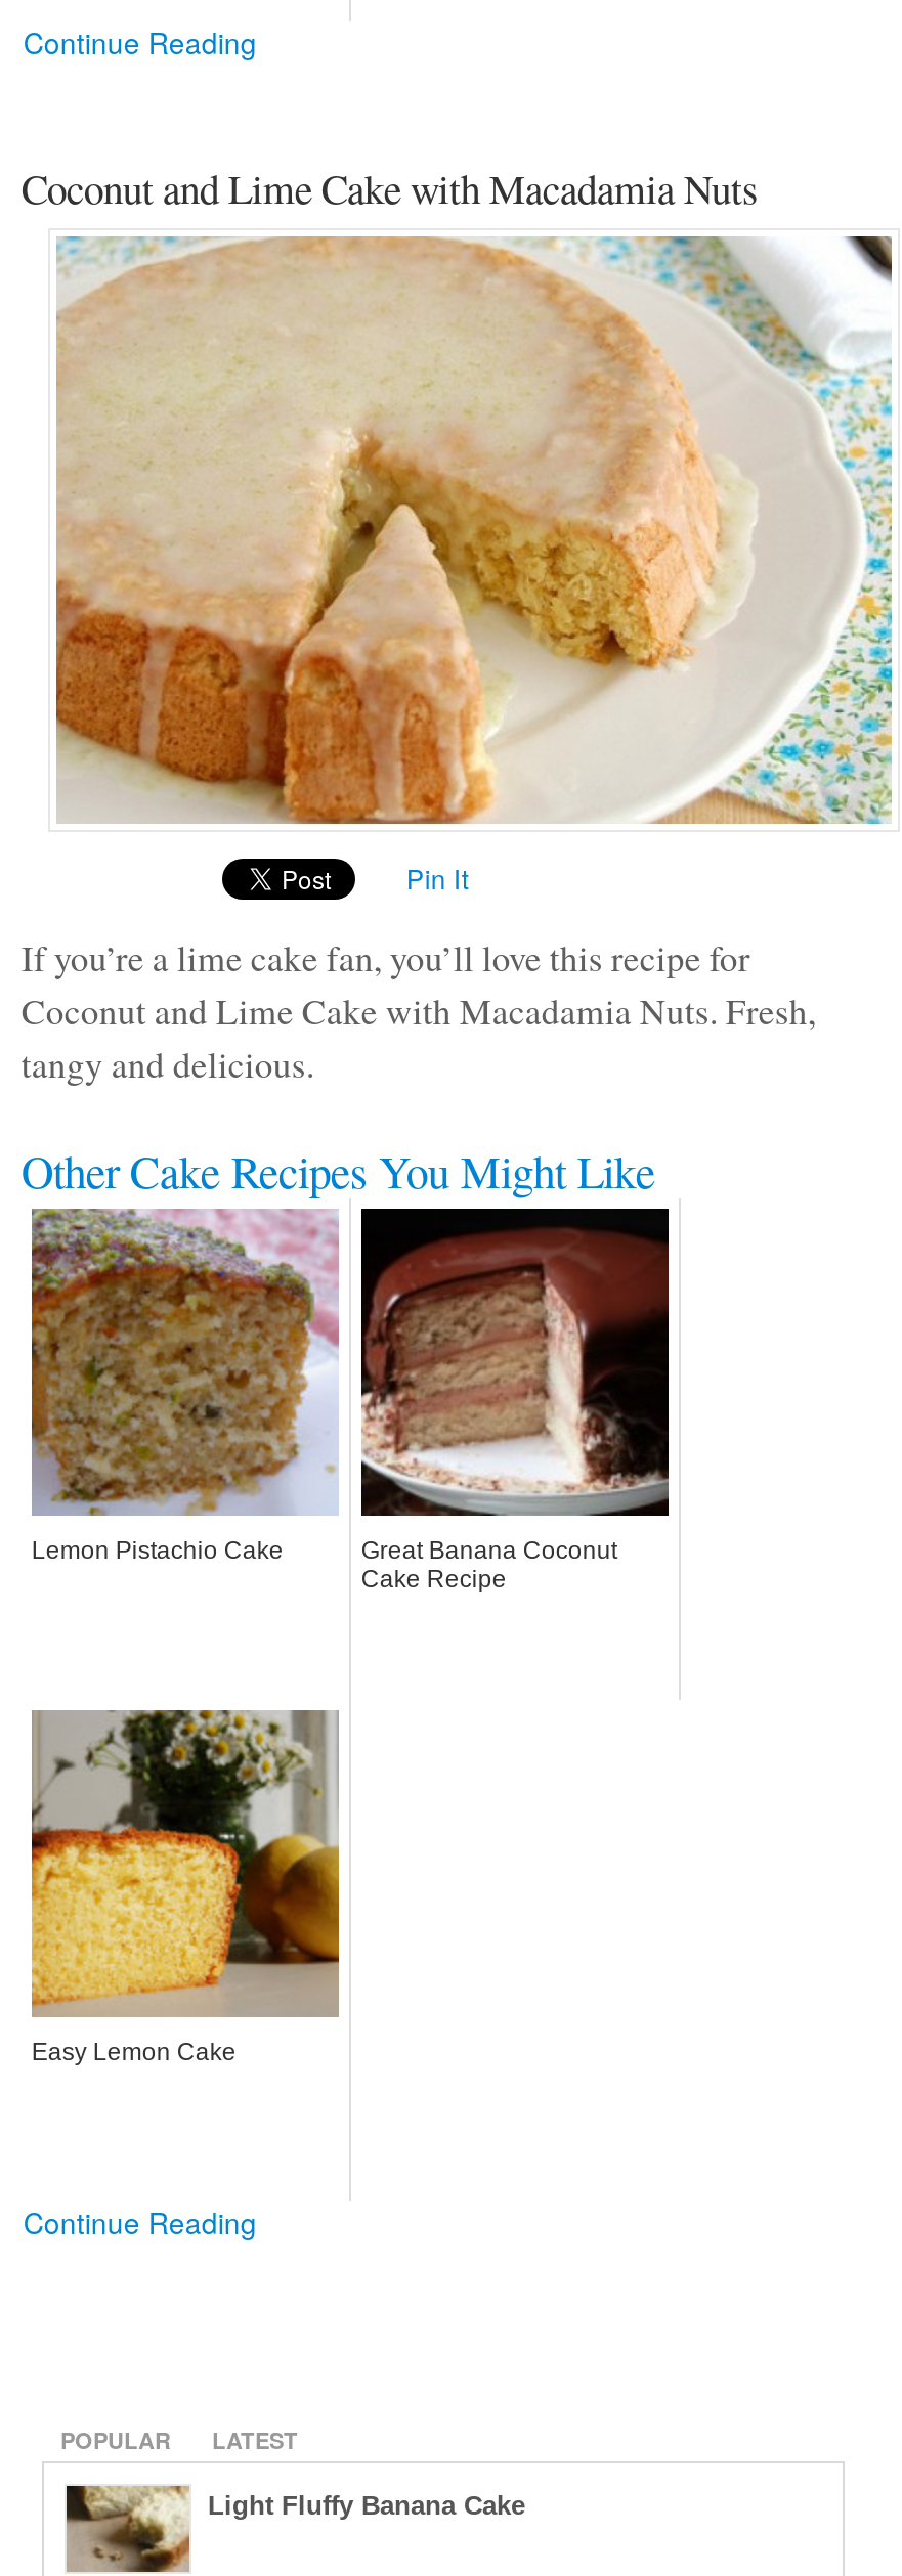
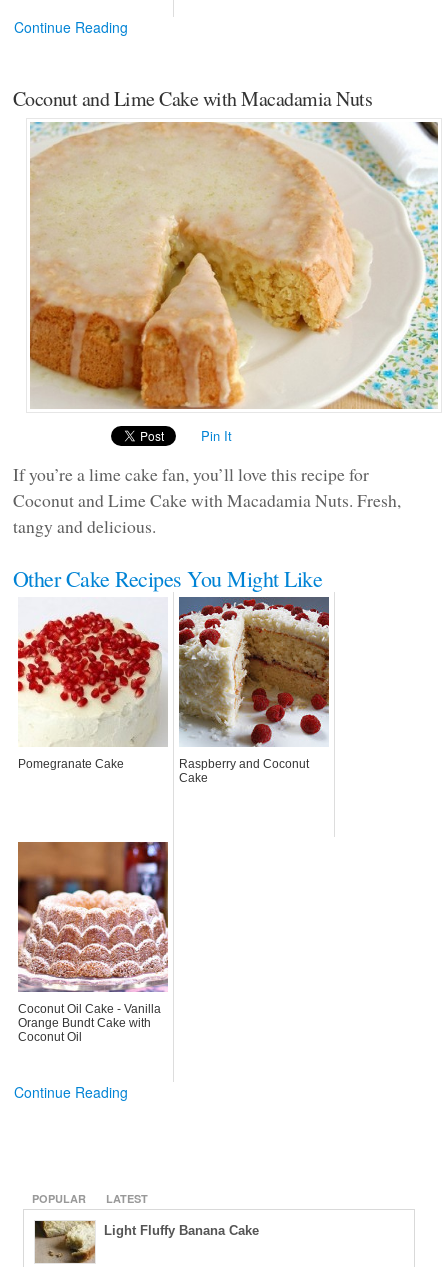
[30,1207,339,1516] [image] -> [17,597,168,746] [image]
[32,1207,671,1593] [image] | Lemon Pistachio Cake | Great Banana Coconut | Cake Recipe -> [18,596,330,785] [image] | Pomegranate Cake | Raspberry and Coconut | Cake
[30,1708,341,2066] [image] | Easy Lemon Cake -> [17,841,168,1044] [image] | Coconut Oil Cake - Vanilla | Orange Bundt Cake with | Coconut Oil

